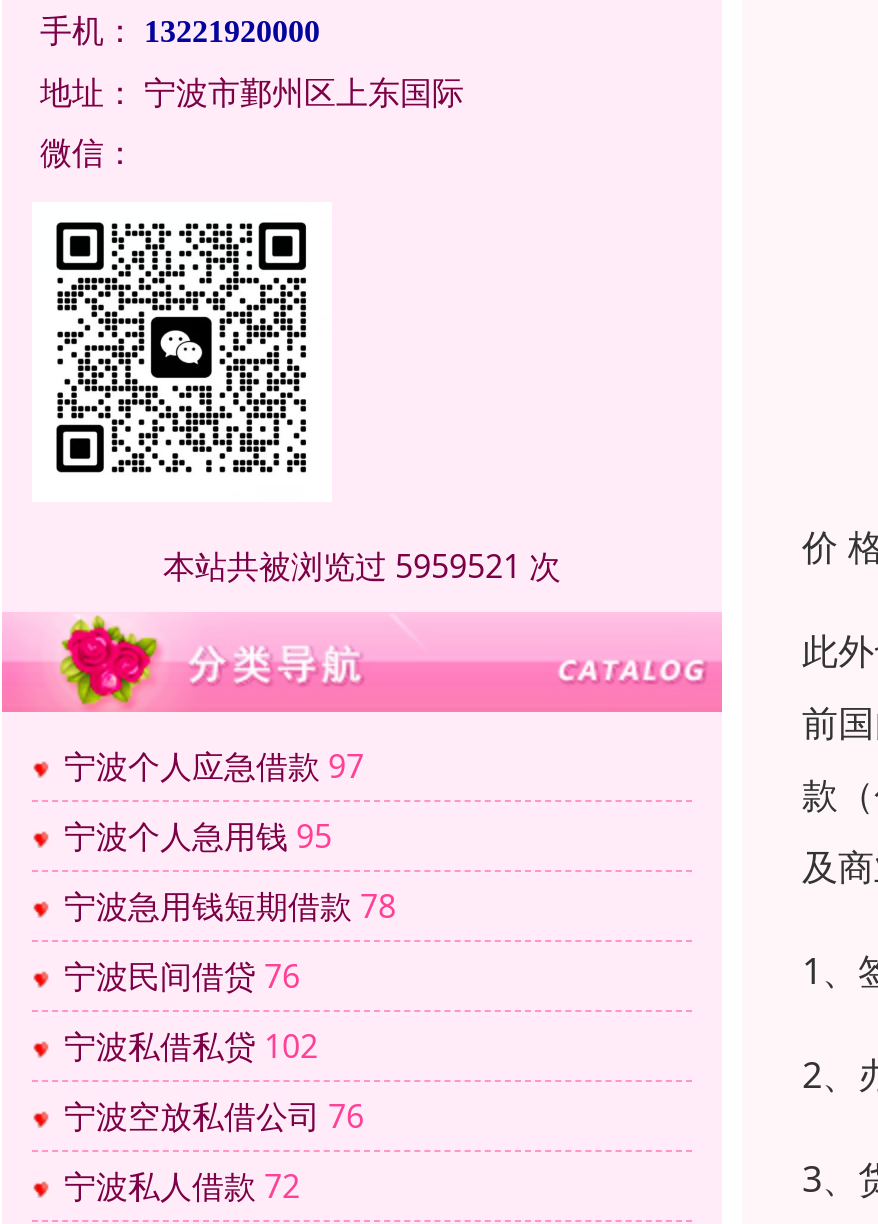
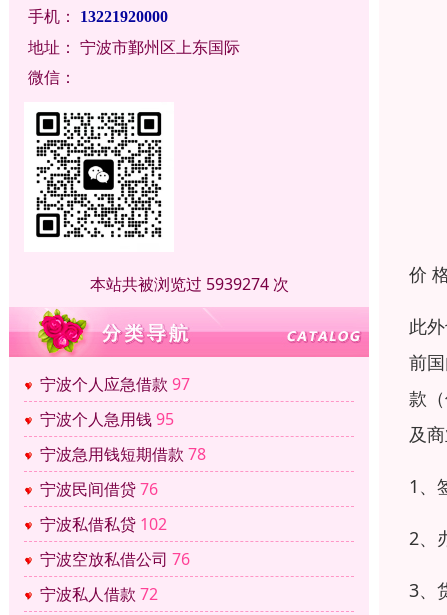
[163,544,561,588] 本站共被浏览过 5959521 次 -> [89,273,288,295] 本站共被浏览过 5939274 次

